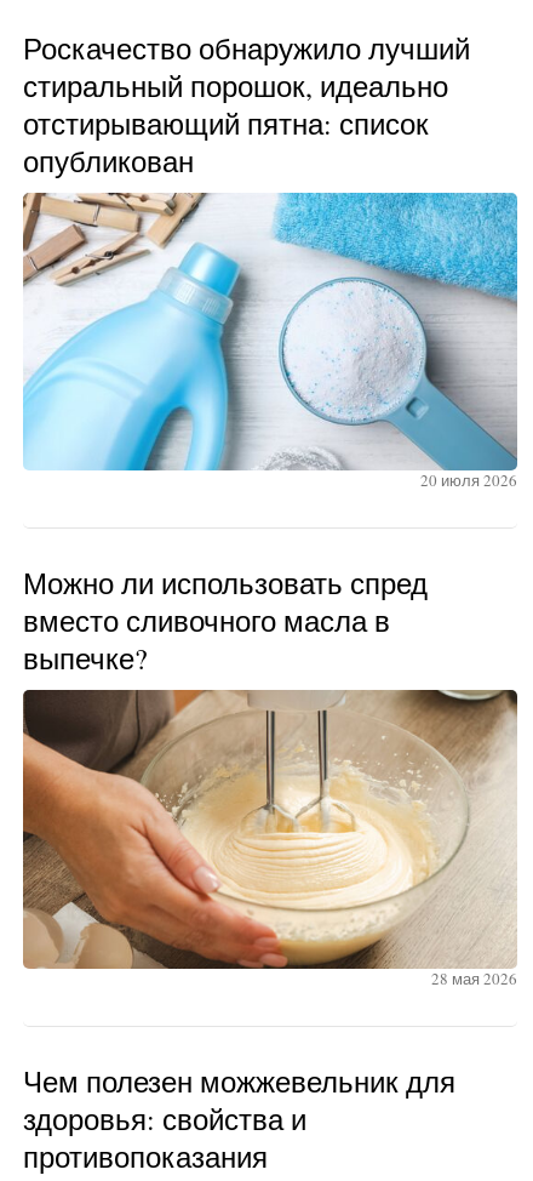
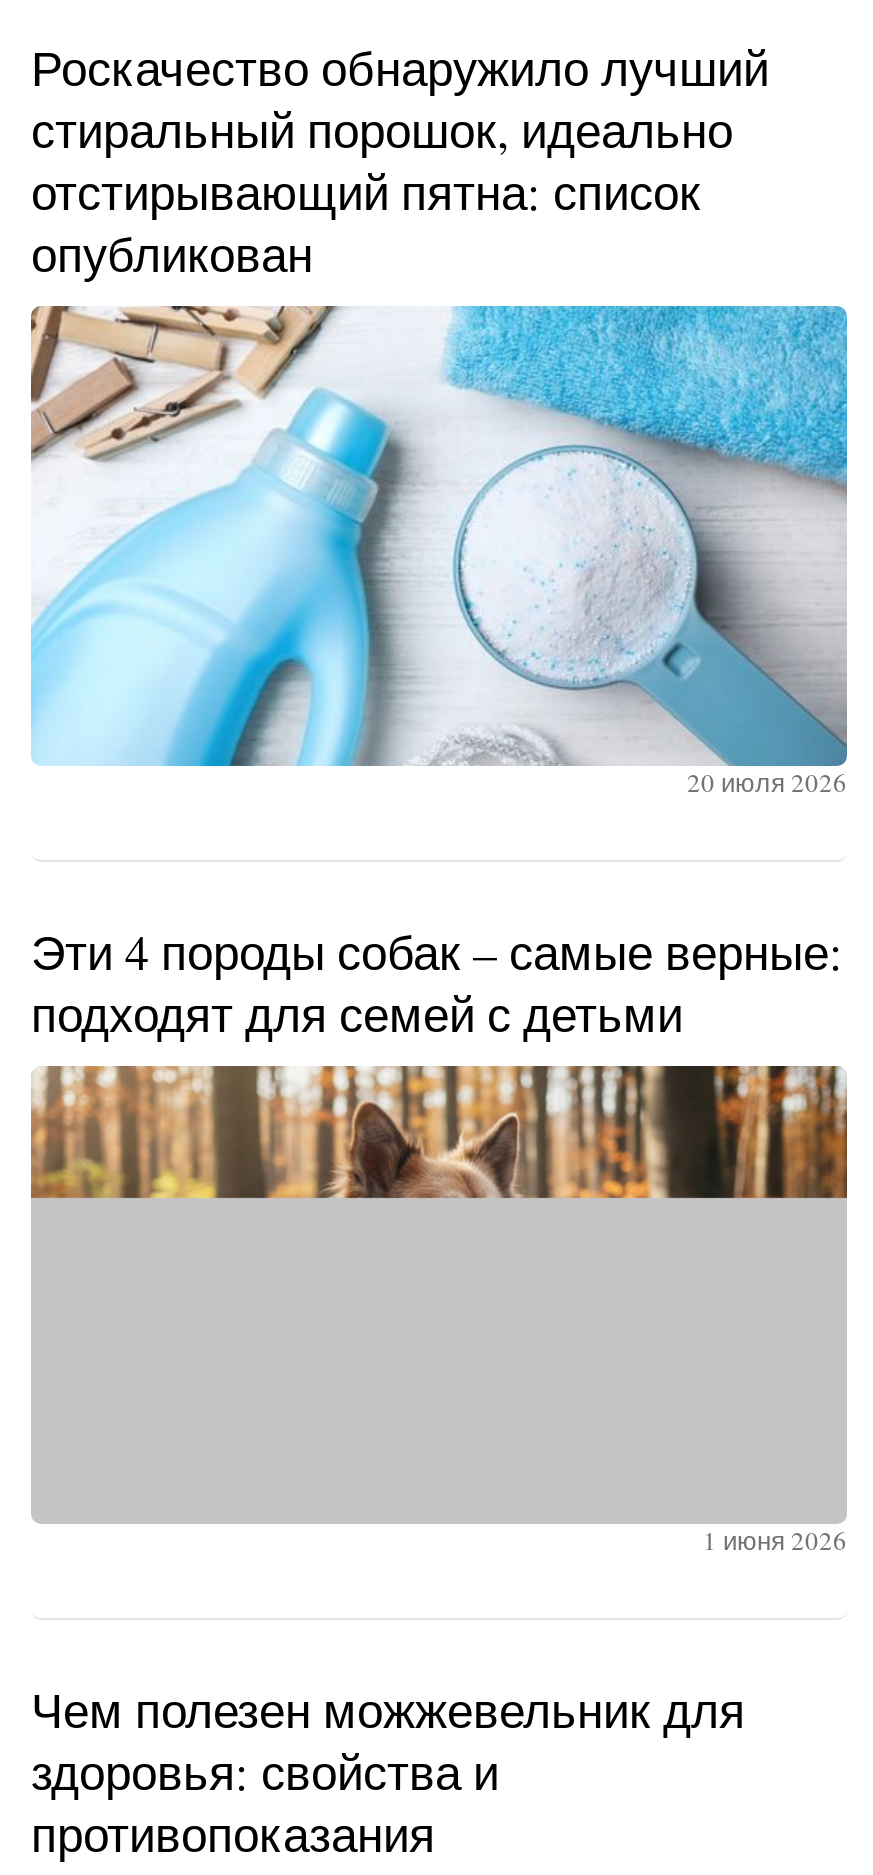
[23,564,428,678] Можно ли использовать спред | вместо сливочного масла в | выпечке? -> [31,920,843,1046] Эти 4 породы собак – самые верные: | подходят для семей с детьми
[22,689,517,989] [image] | 28 мая 2026 -> [31,1063,847,1559] [image] | 1 июня 2026

